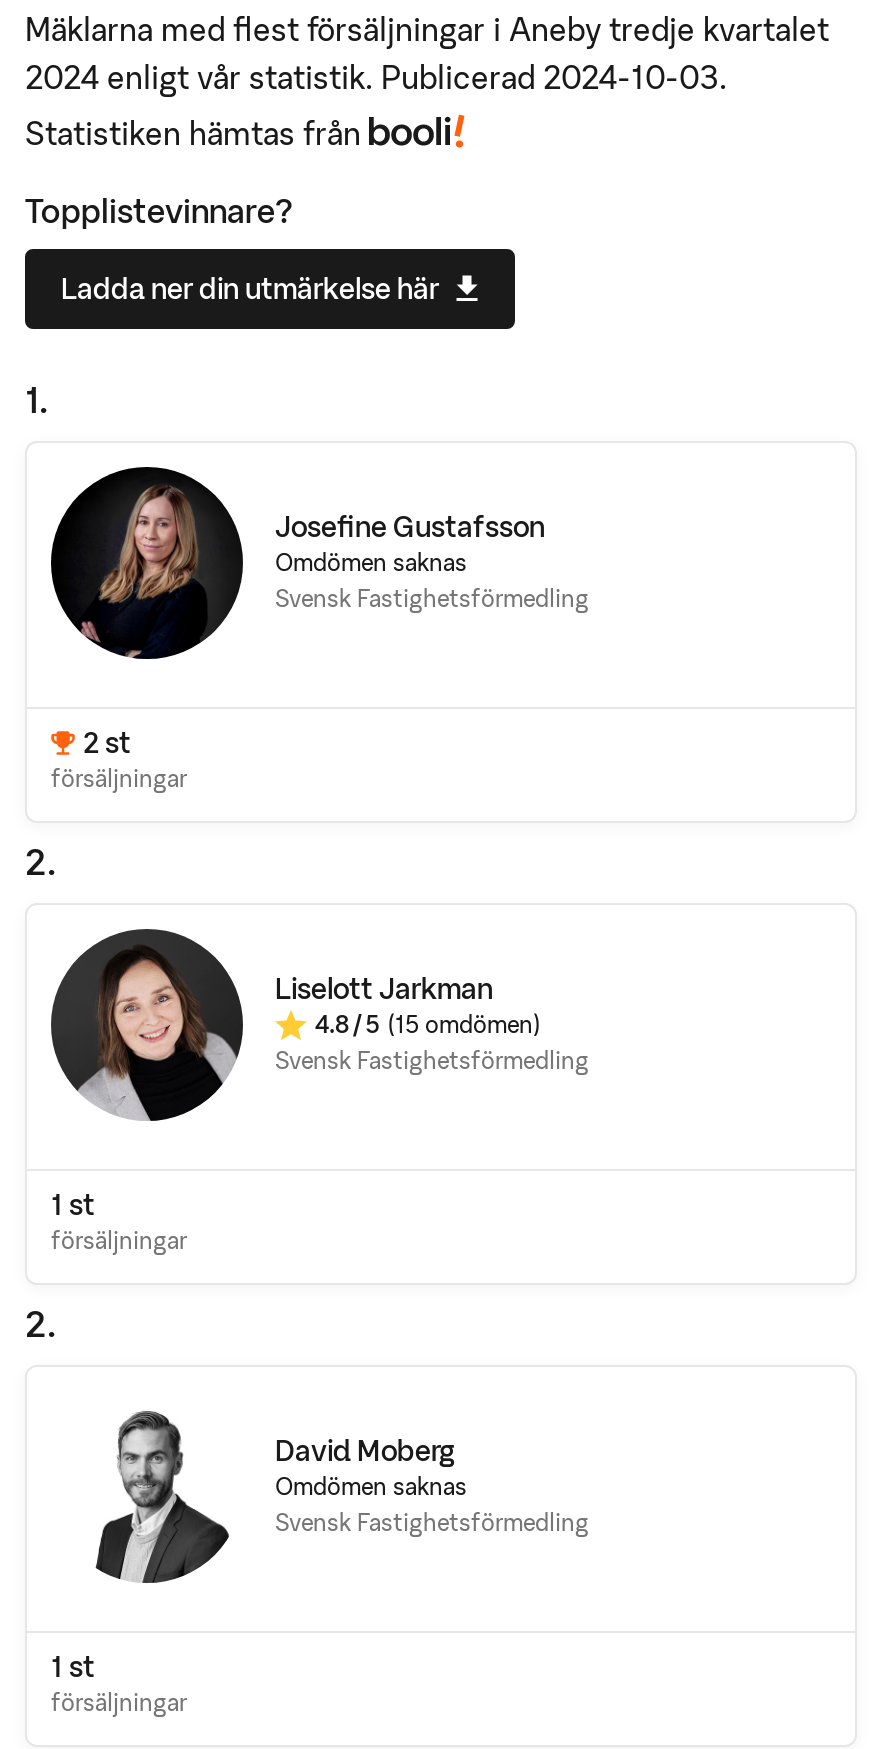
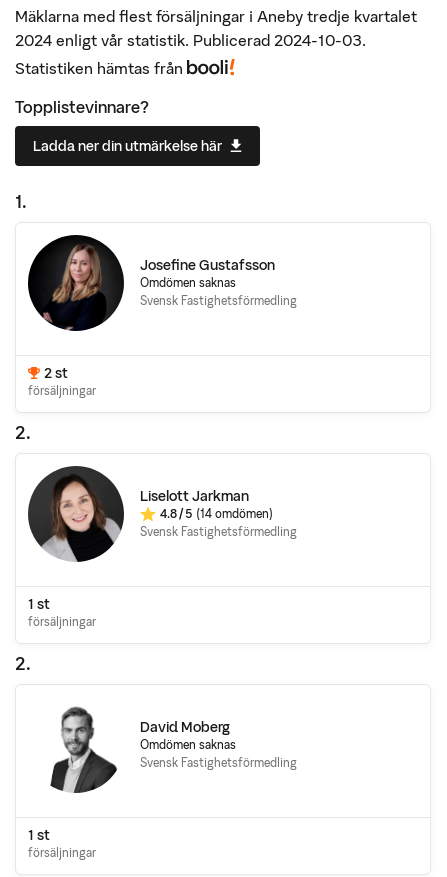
[315,1010,541,1040] 4.8 / 5 (15 omdömen) -> [160,506,273,521] 4.8 / 5 (14 omdömen)

